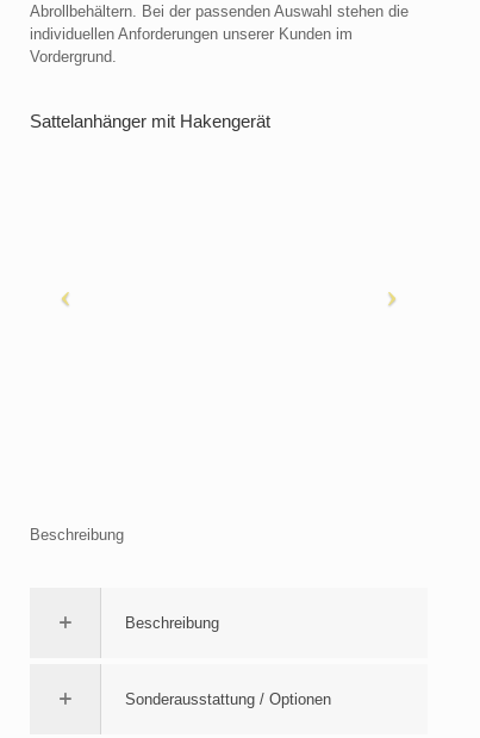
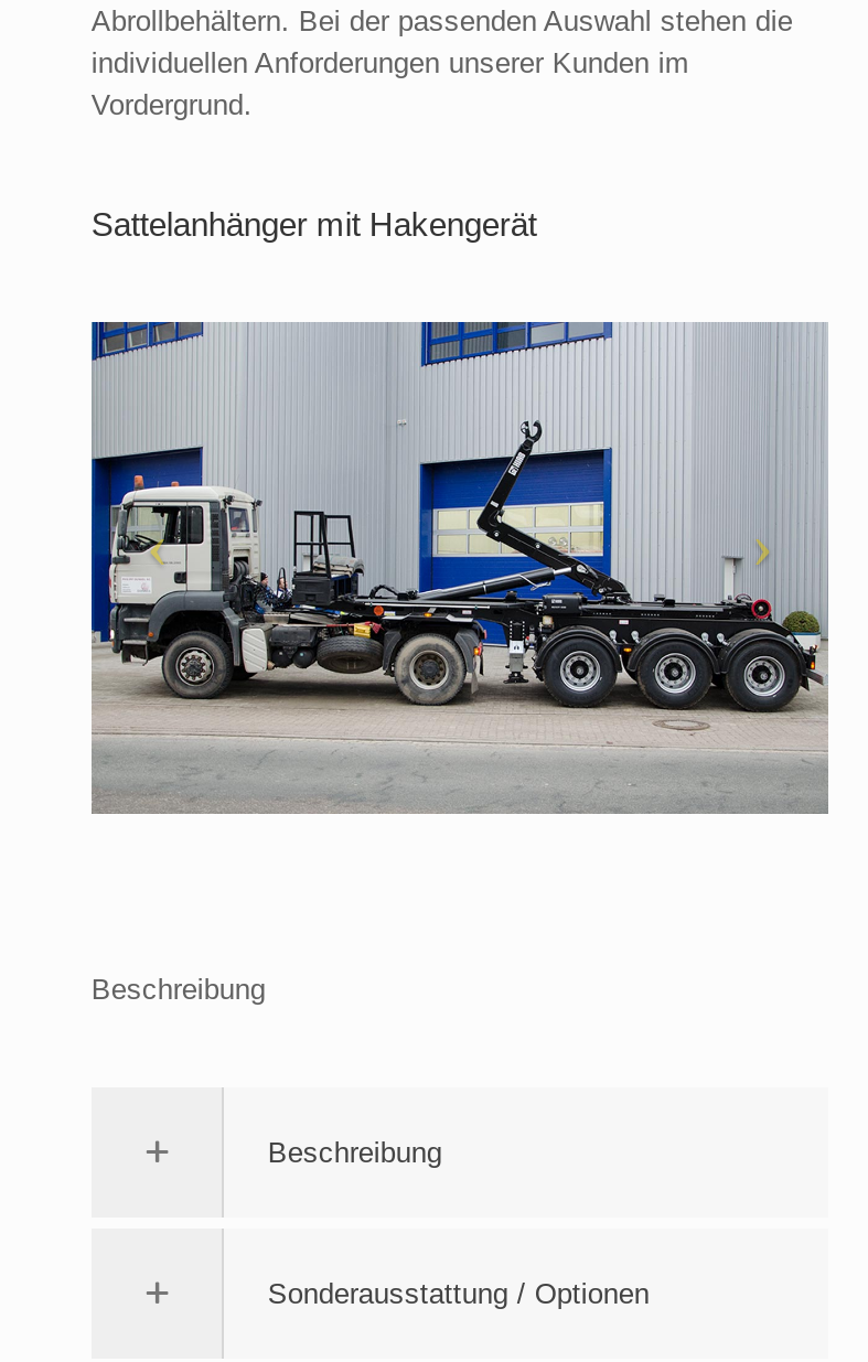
none -> [89,320,831,816] [image]

